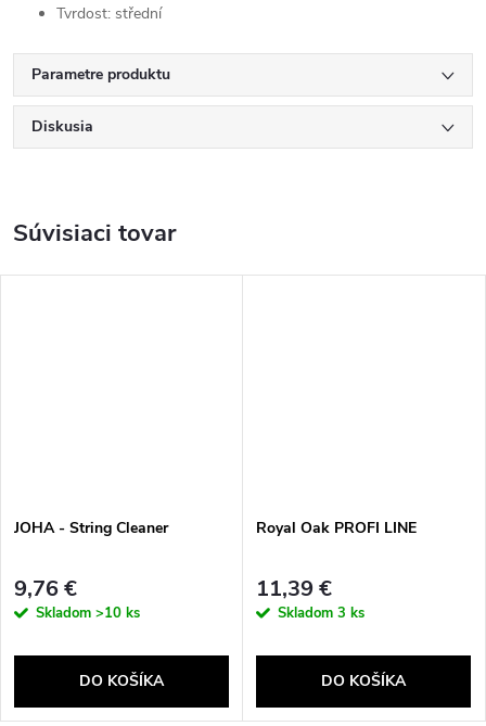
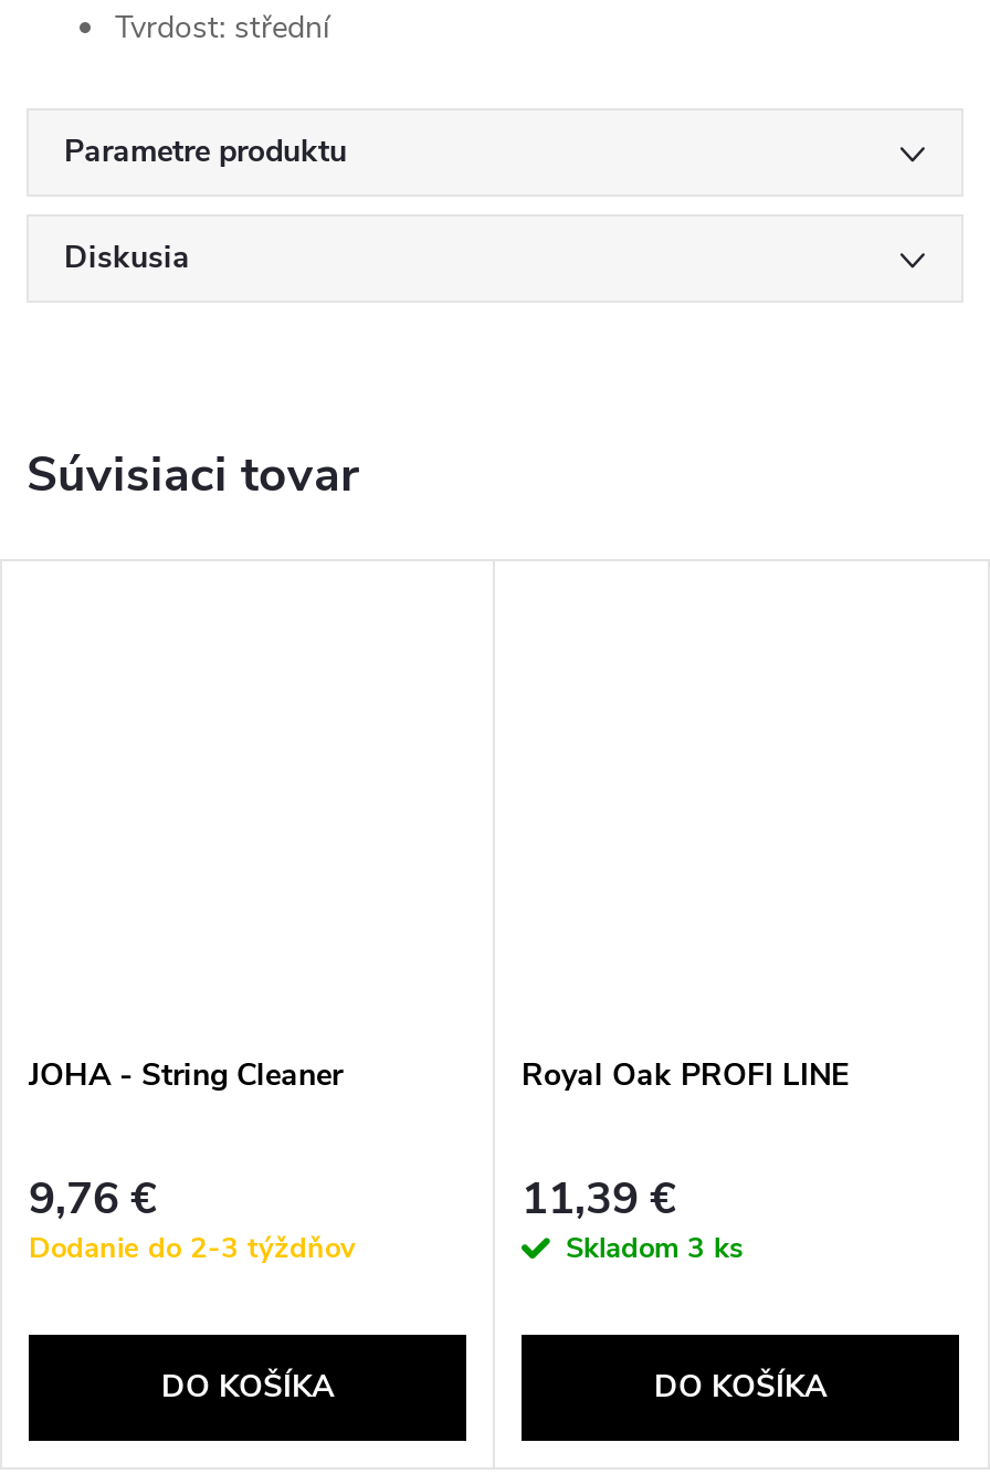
[36,604,140,623] Skladom >10 ks -> [29,1229,356,1269] Dodanie do 2-3 týždňov

